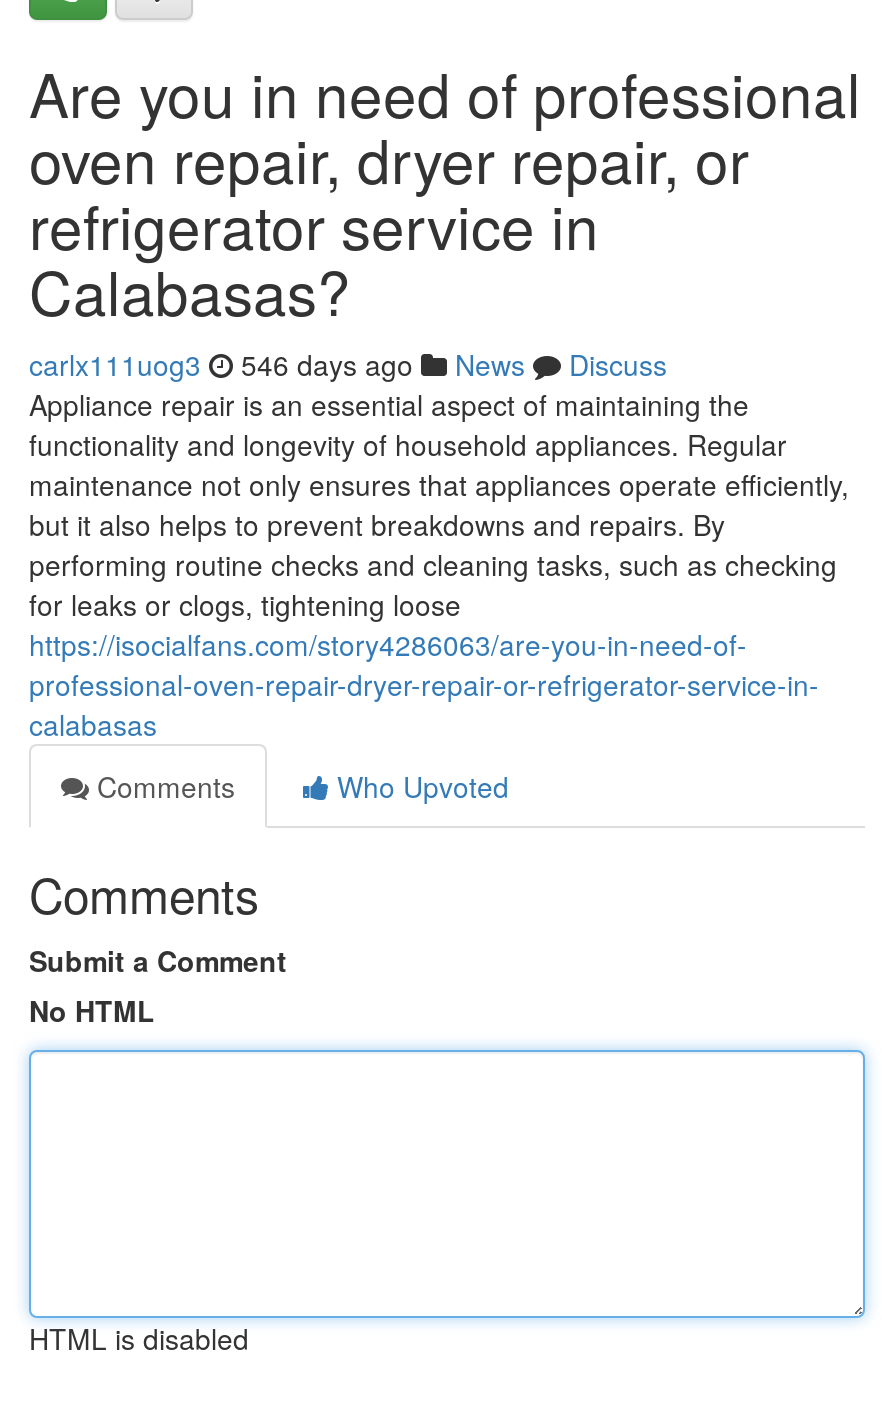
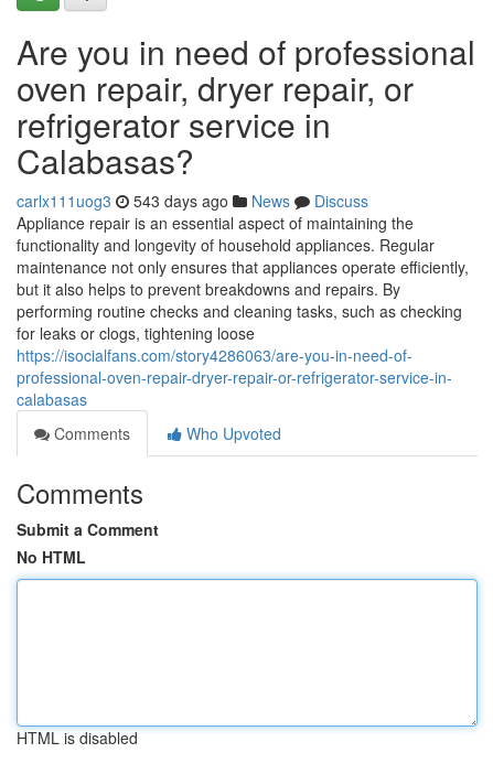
[29,344,667,384] carlx111uog3 546 days ago News Discuss -> [17,190,368,212] carlx111uog3 543 days ago News Discuss

